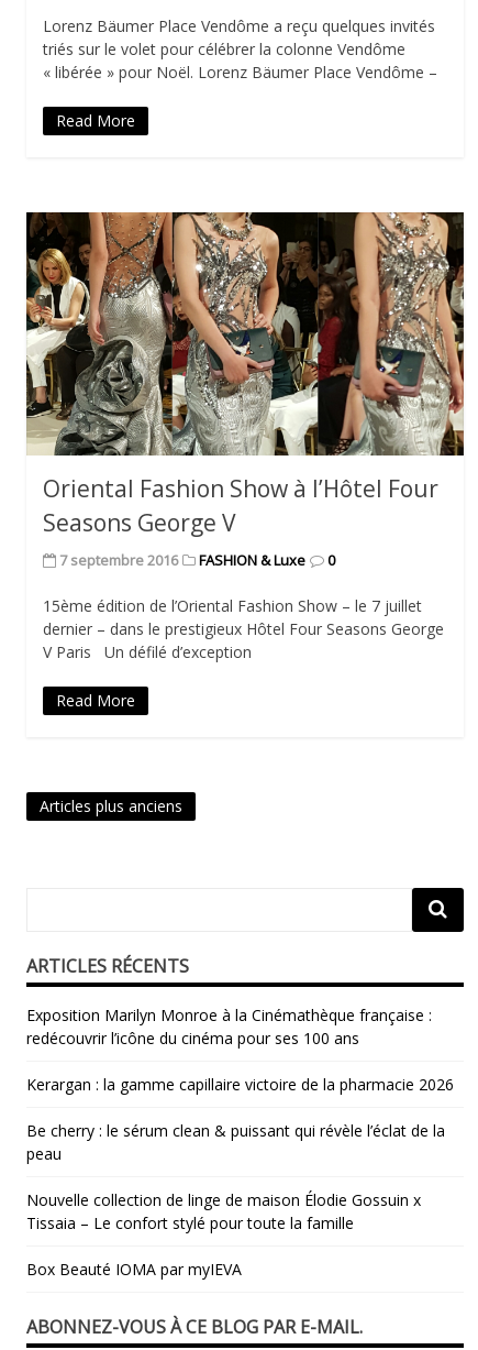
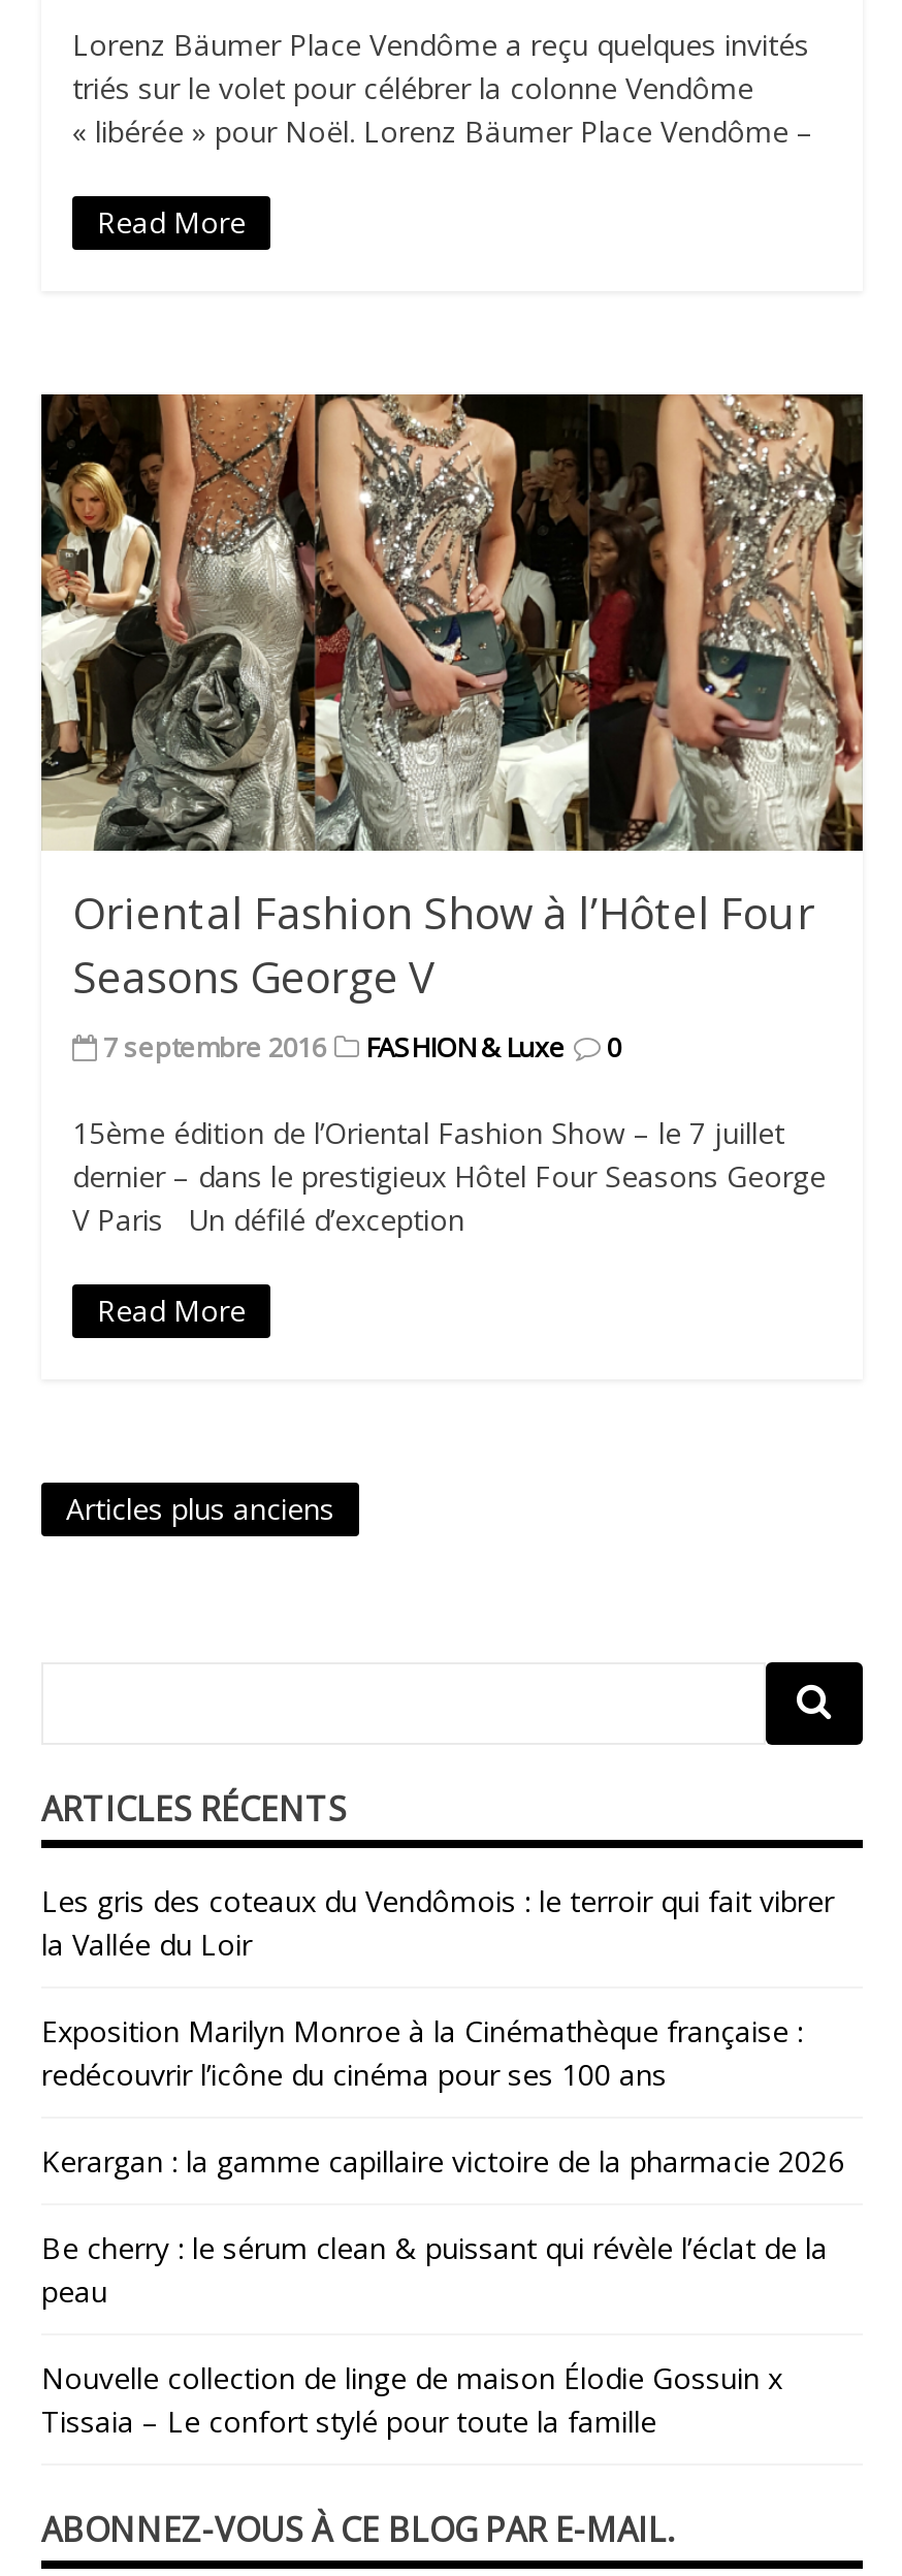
none -> [41,1881,834,1963] Les gris des coteaux du Vendômois : le terroir qui fait vibrer | la Vallée du Loir
moved [26,1004,454,1233] -> [41,2011,844,2440]: Exposition Marilyn Monroe à la Cinémathèque française : | redécouvrir l’icône du cinéma pour ses 100 ans | Kerargan : la gamme capillaire victoire de la pharmacie 2026 | Be cherry : le sérum clean & puissant qui révèle l’éclat de la | peau | Nouvelle collection de linge de maison Élodie Gossuin x | Tissaia – Le confort stylé pour toute la famille
[26,1258,242,1279] Box Beauté IOMA par myIEVA -> none

